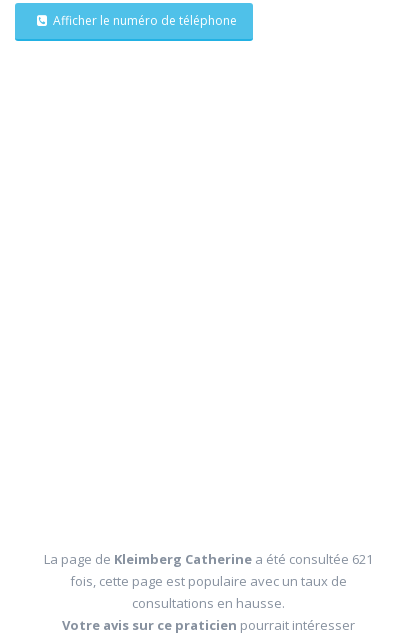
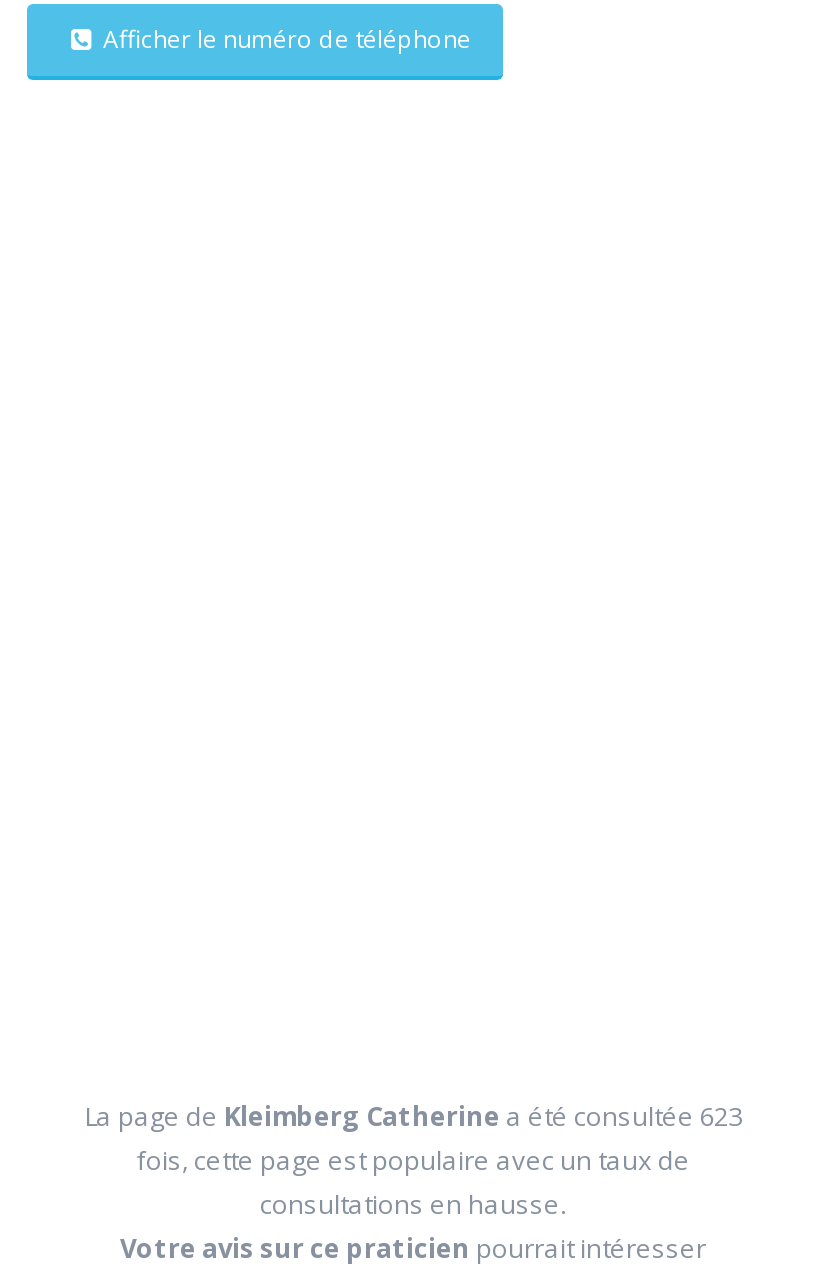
[43,550,372,568] La page de Kleimberg Catherine a été consultée 621 -> [84,1098,742,1134] La page de Kleimberg Catherine a été consultée 623

